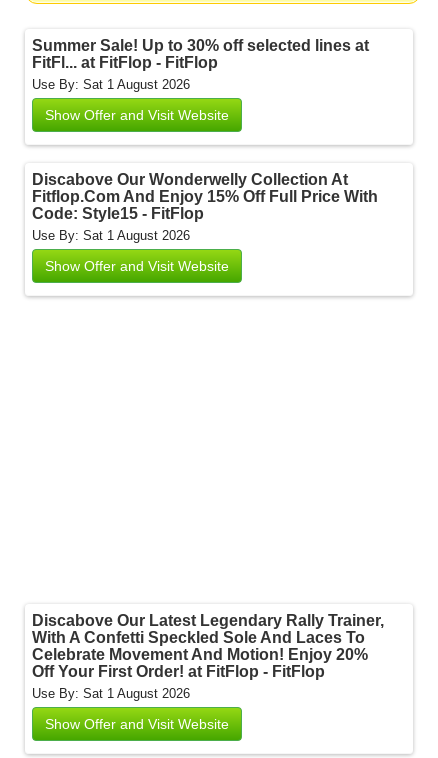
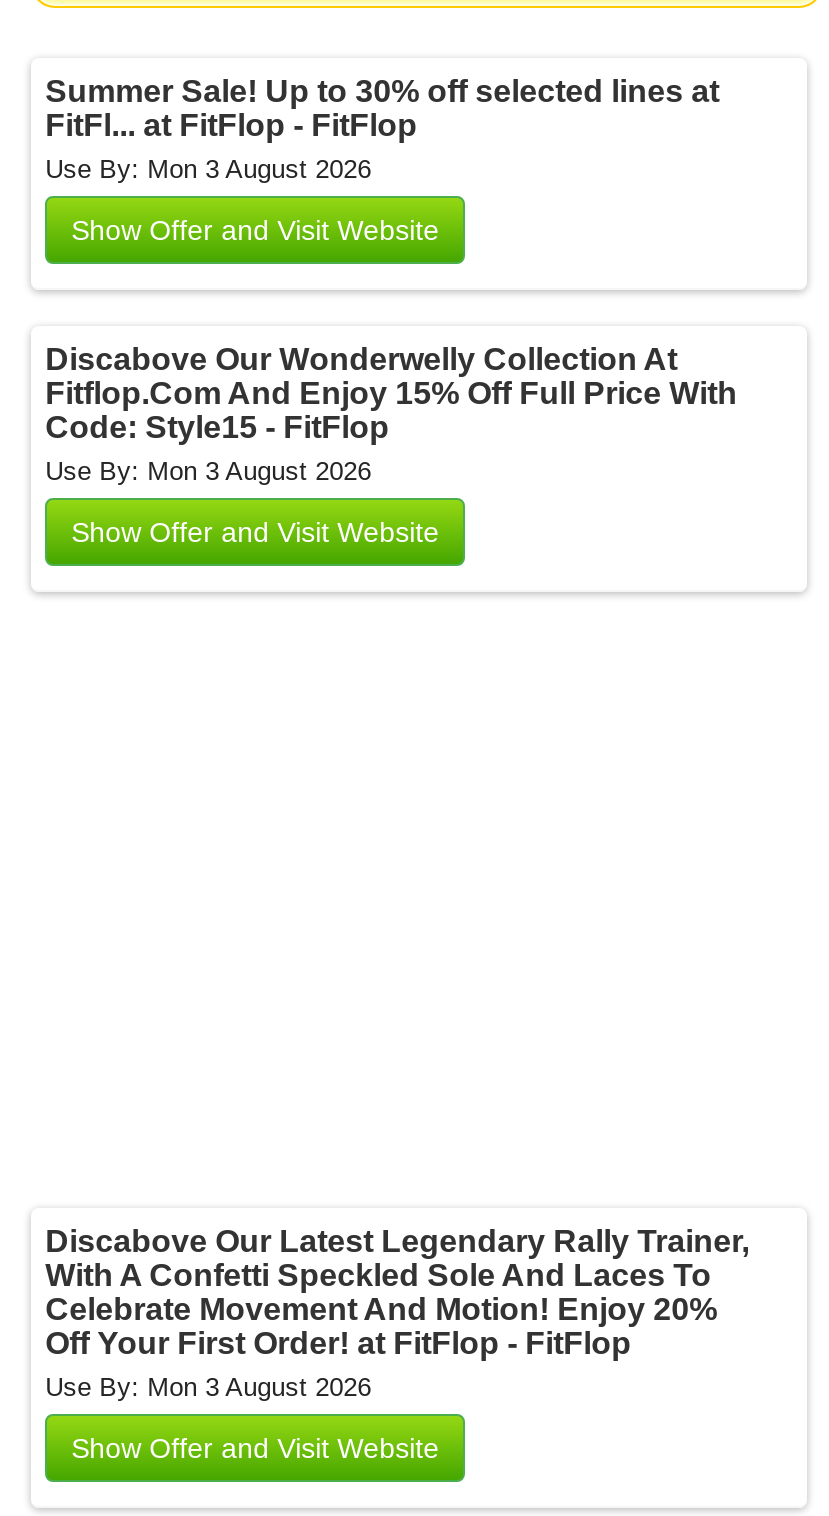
[32,77,190,92] Use By: Sat 1 August 2026 -> [45,154,371,184] Use By: Mon 3 August 2026
[32,228,190,243] Use By: Sat 1 August 2026 -> [45,456,371,486] Use By: Mon 3 August 2026
[32,686,190,701] Use By: Sat 1 August 2026 -> [45,1372,371,1402] Use By: Mon 3 August 2026

